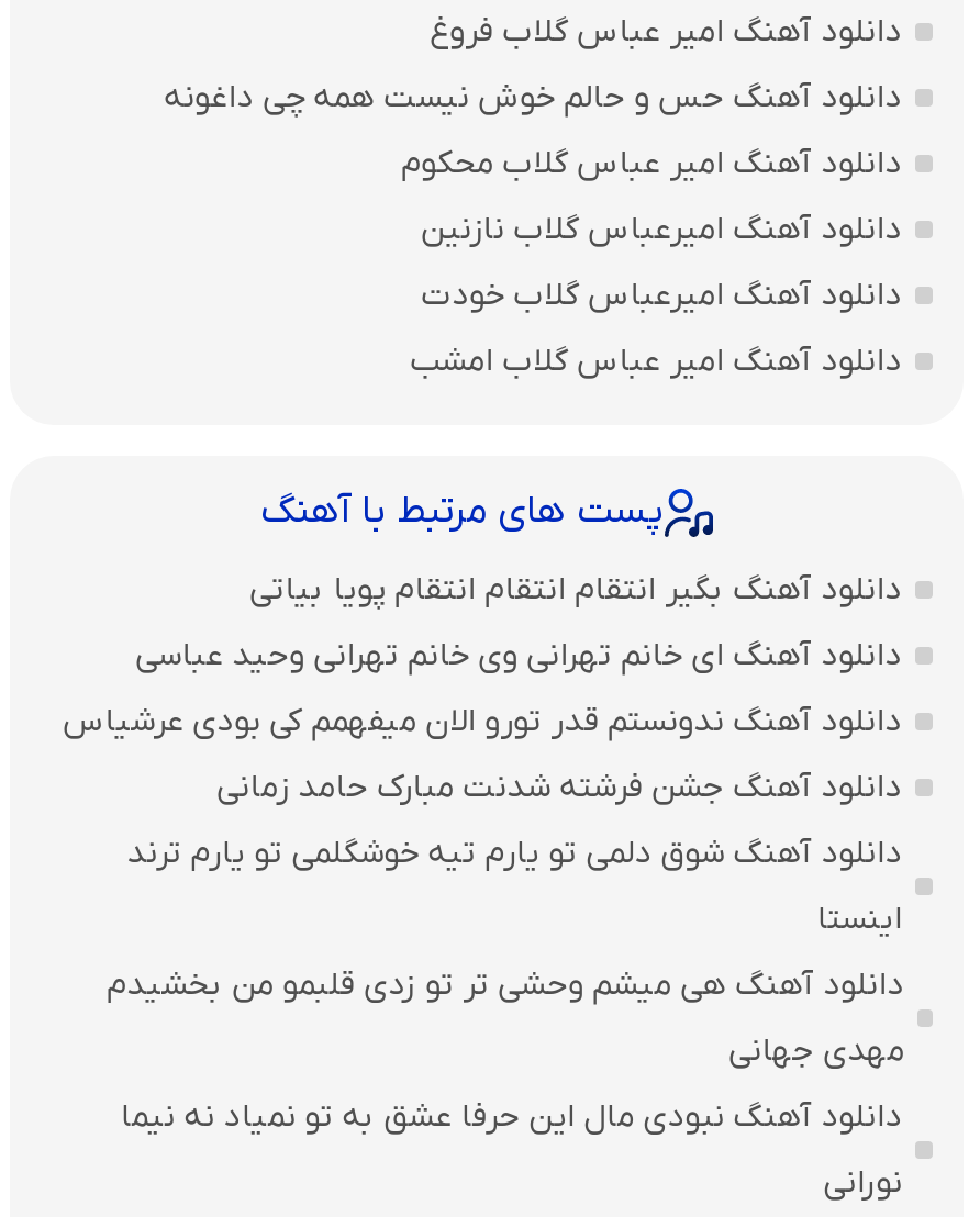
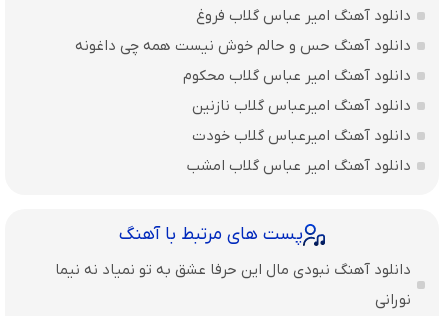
[63,568,905,1073] دانلود آهنگ بگیر انتقام انتقام انتقام پویا بیاتی | دانلود آهنگ ای خانم تهرانی وی خانم تهرانی وحید عباسی | دانلود آهنگ ندونستم قدر تورو الان میفهمم کی بودی عرشیاس | دانلود آهنگ جشن فرشته شدنت مبارک حامد زمانی | دانلود آهنگ شوق دلمی تو یارم تیه خوشگلمی تو یارم ترند | اینستا | دانلود آهنگ هی میشم وحشی تر تو زدی قلبمو من بخشیدم | مهدی جهانی -> none

